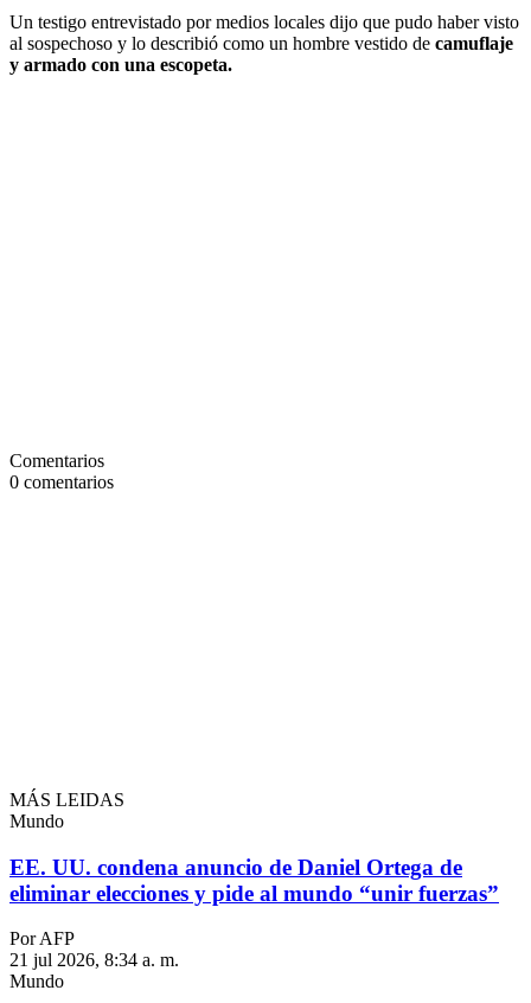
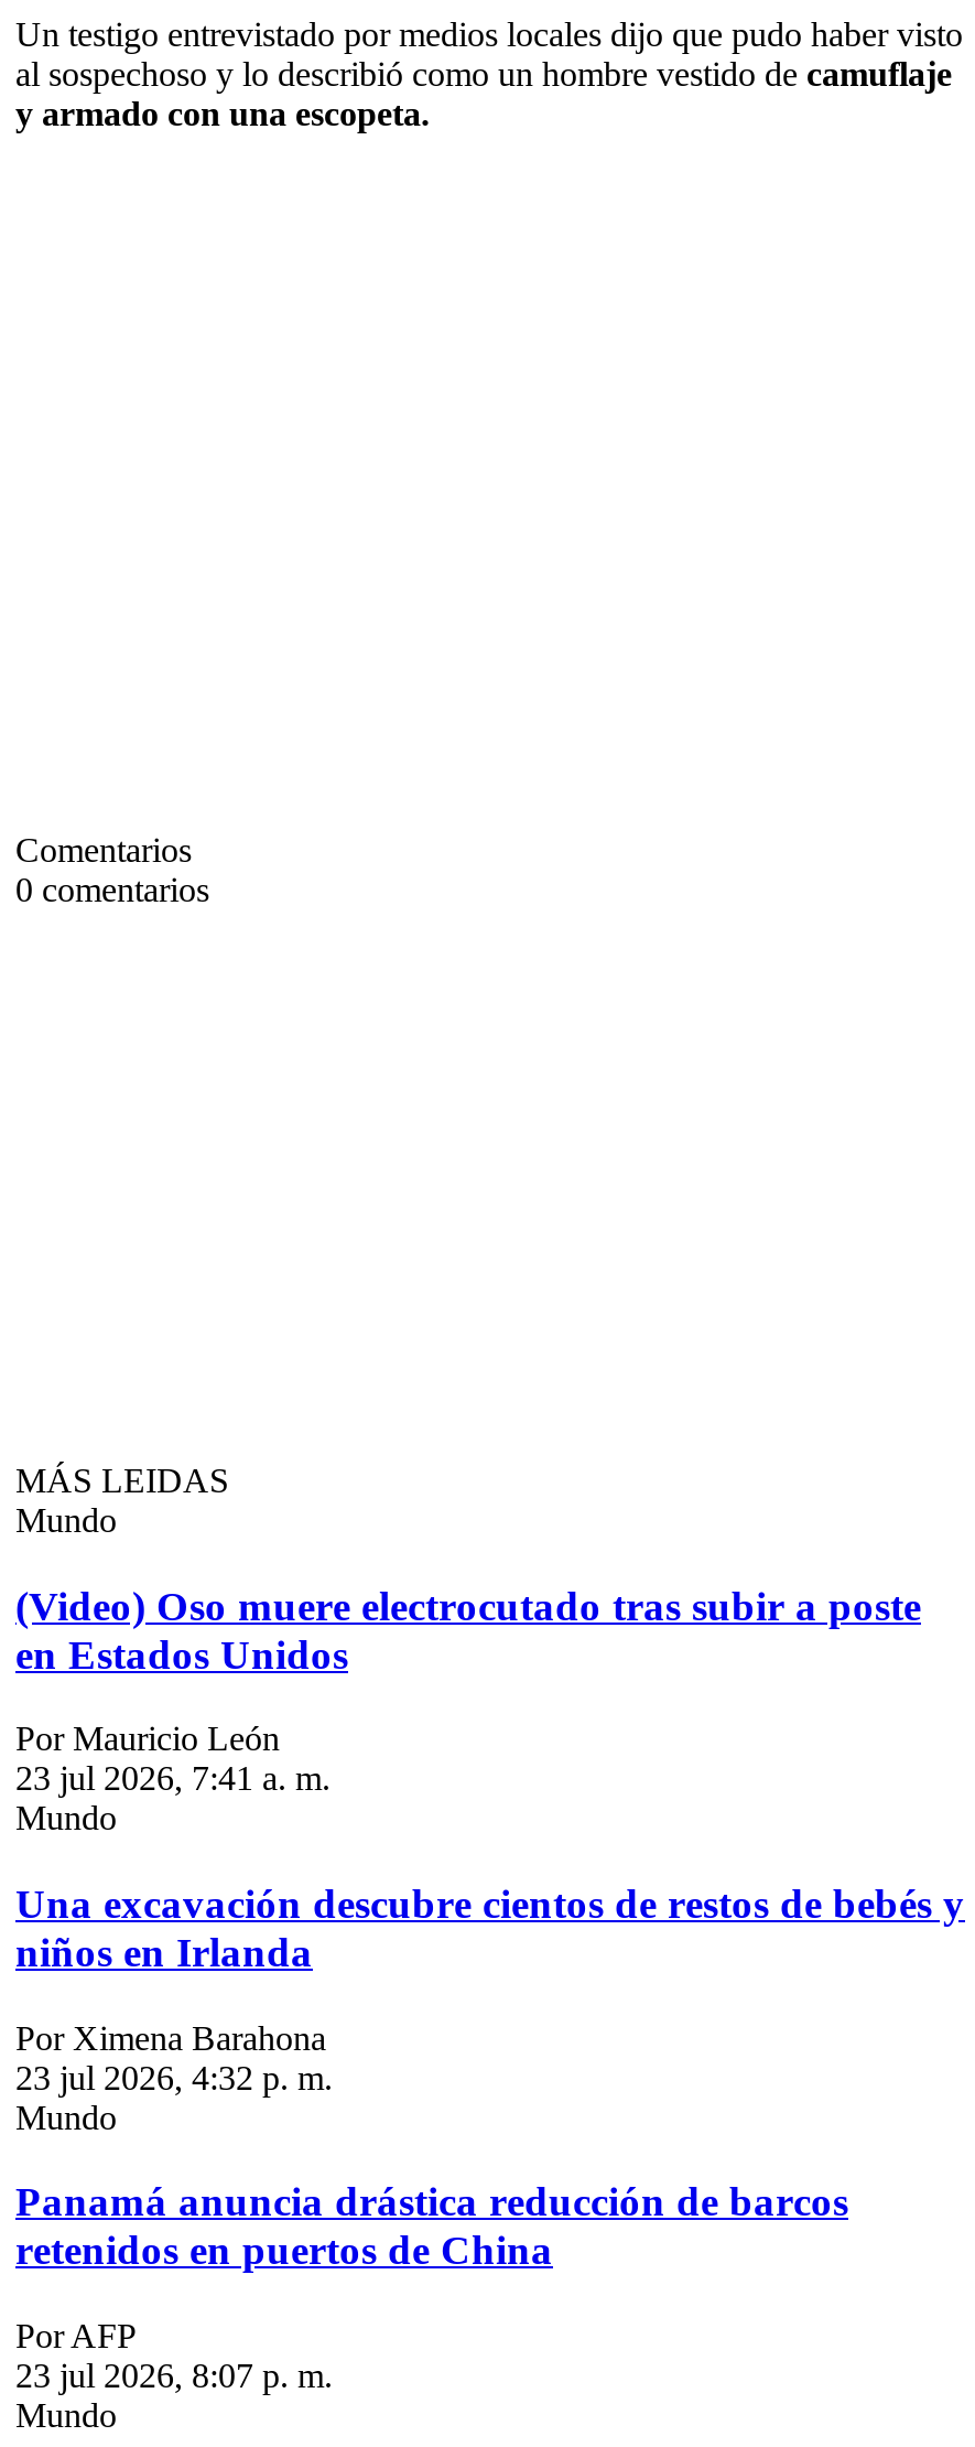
[9,854,499,905] EE. UU. condena anuncio de Daniel Ortega de | eliminar elecciones y pide al mundo “unir fuerzas” -> [15,1582,965,2274] (Video) Oso muere electrocutado tras subir a poste | en Estados Unidos | Por Mauricio León | 23 jul 2026, 7:41 a. m. | Mundo | Una excavación descubre cientos de restos de bebés y | niños en Irlanda | Por Ximena Barahona | 23 jul 2026, 4:32 p. m. | Mundo | Panamá anuncia drástica reducción de barcos | retenidos en puertos de China
[9,950,179,970] 21 jul 2026, 8:34 a. m. -> [15,2357,333,2394] 23 jul 2026, 8:07 p. m.

